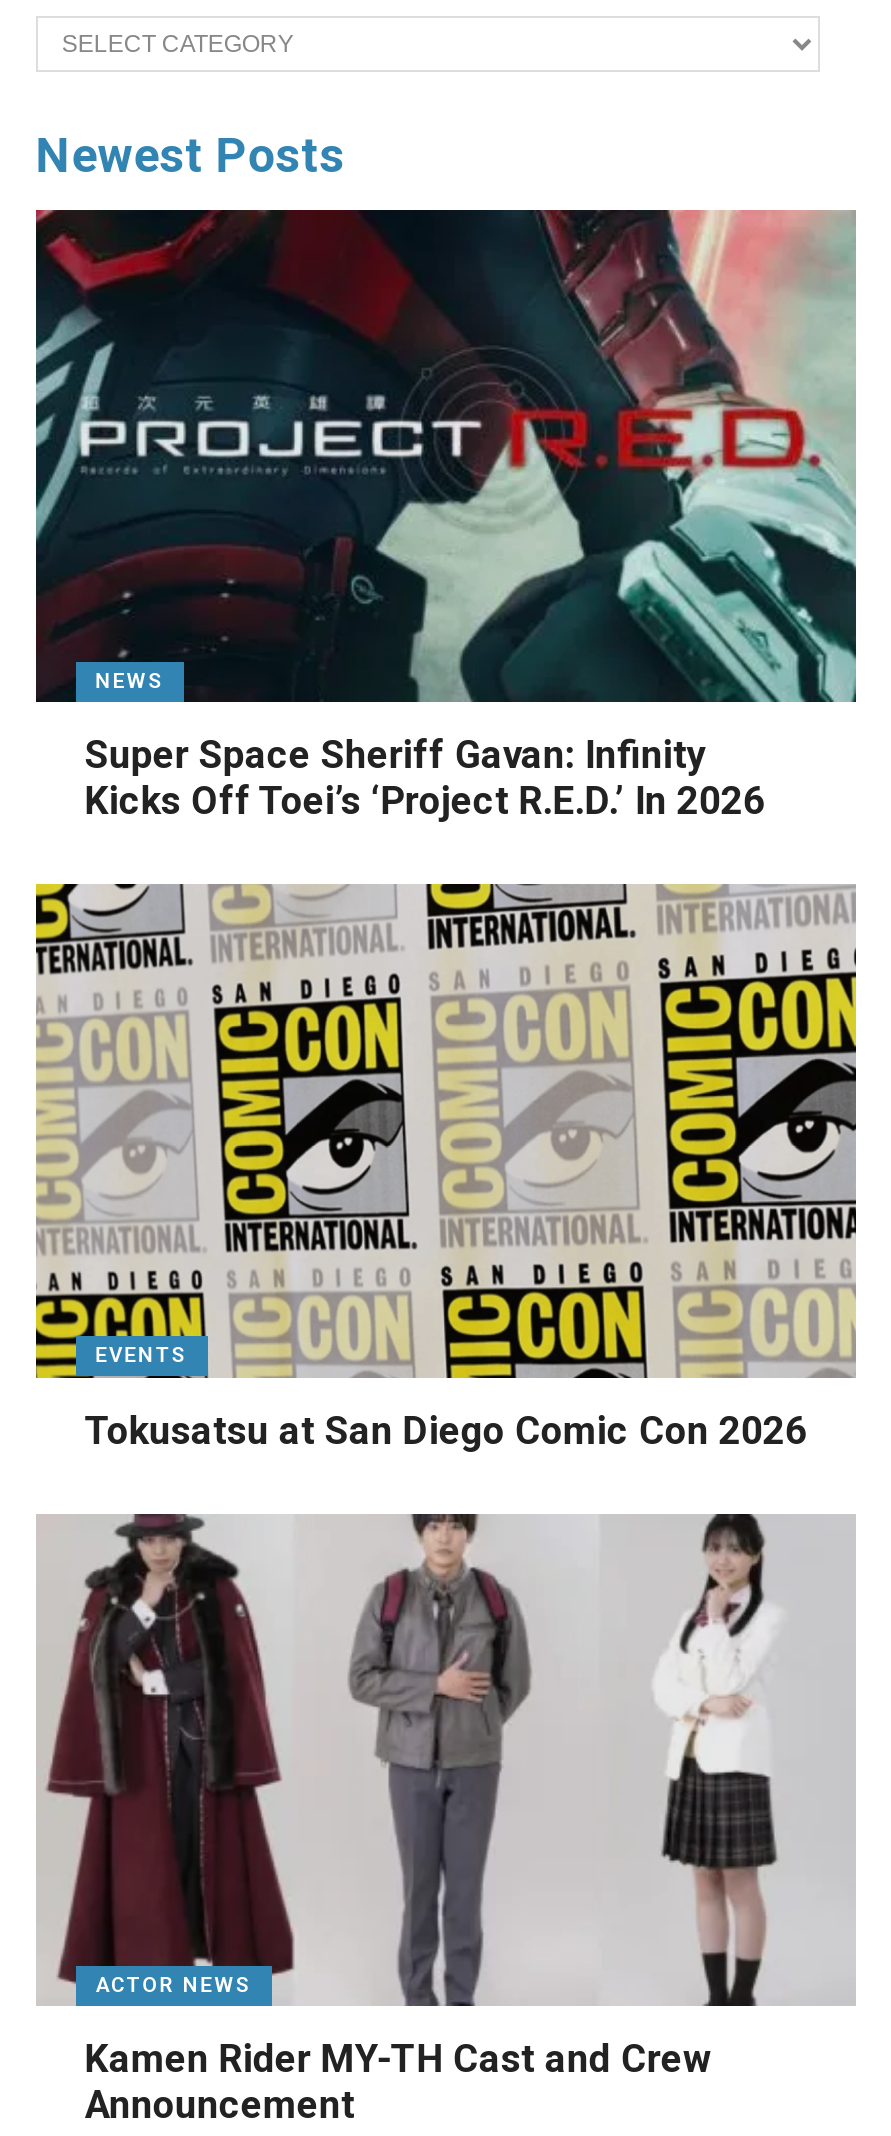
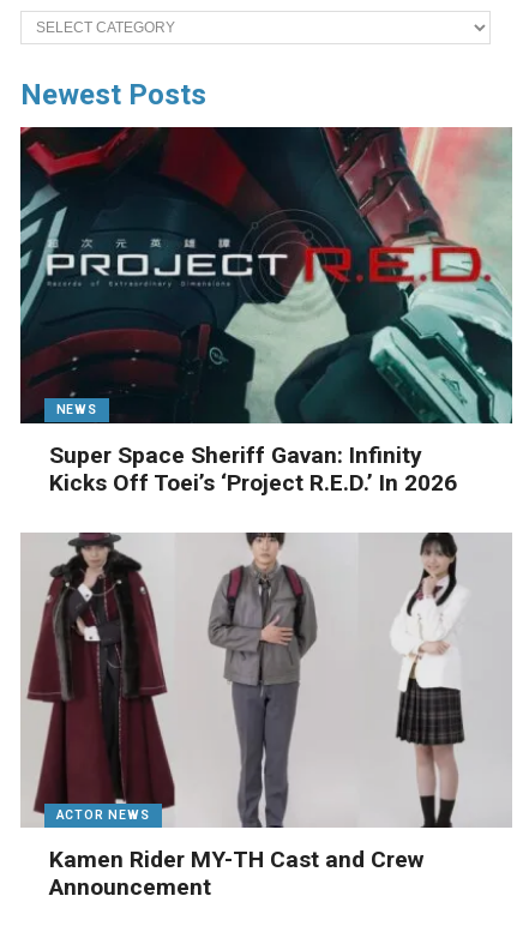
[34,881,856,1453] [image] | EVENTS | Tokusatsu at San Diego Comic Con 2026 -> none

